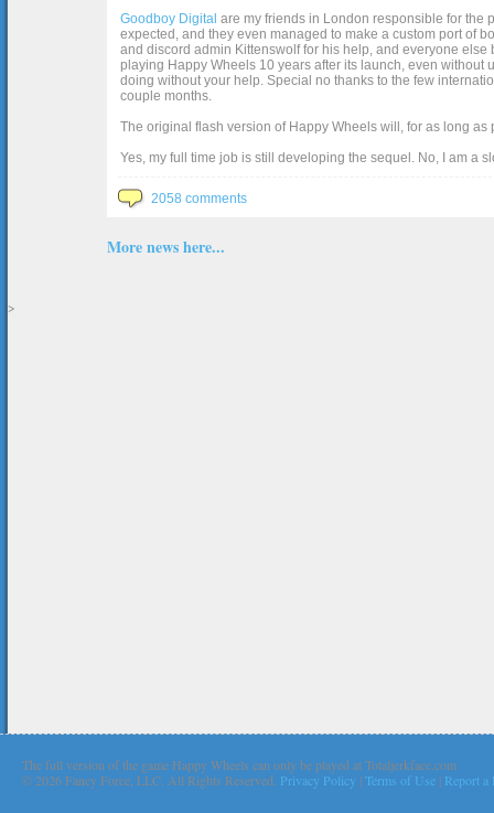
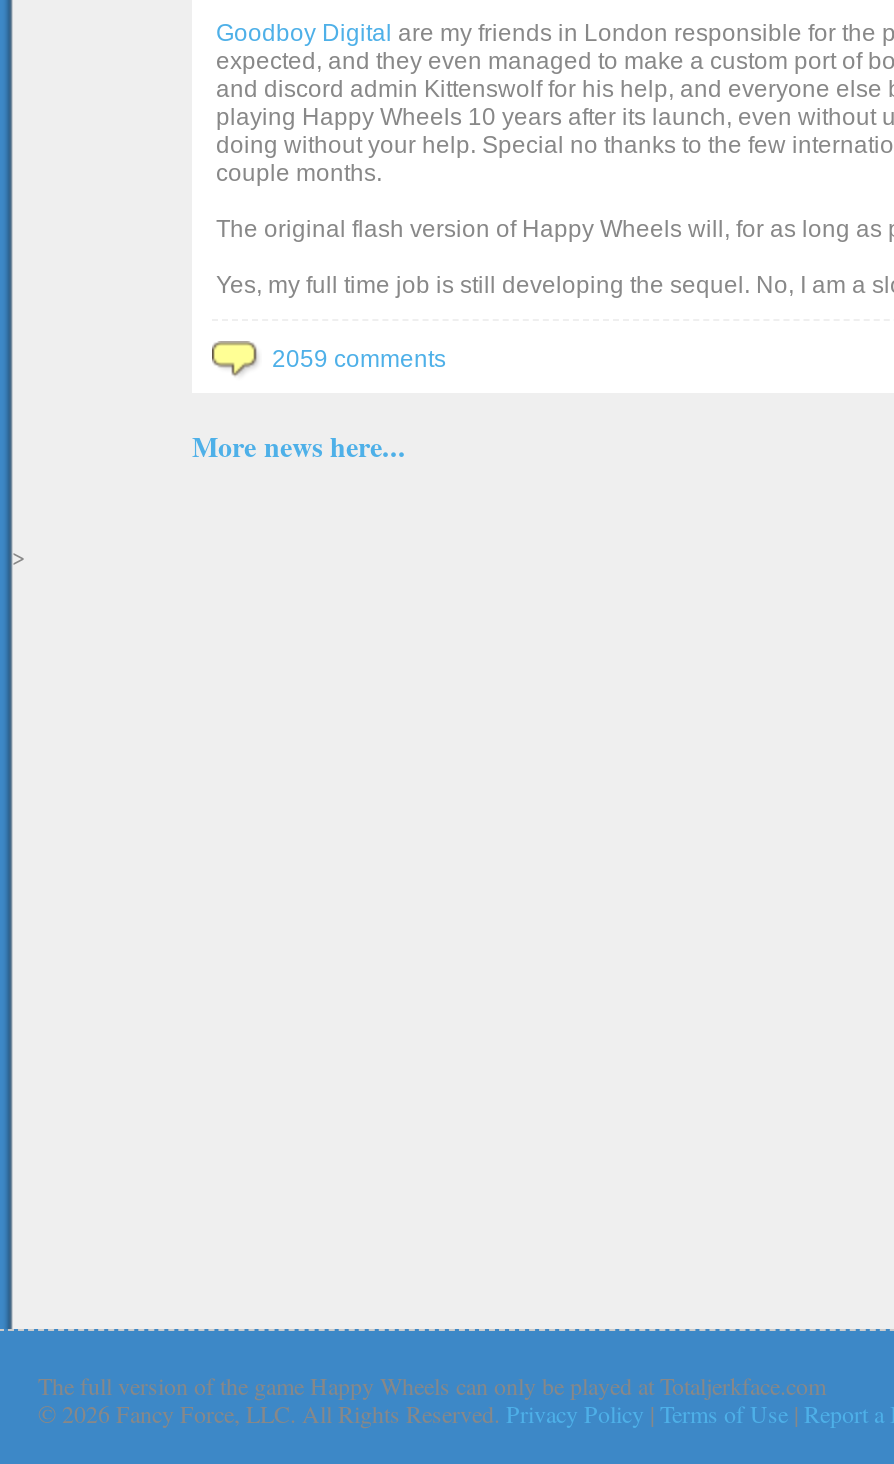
[151,191,247,206] 2058 comments -> [272,345,446,373] 2059 comments

